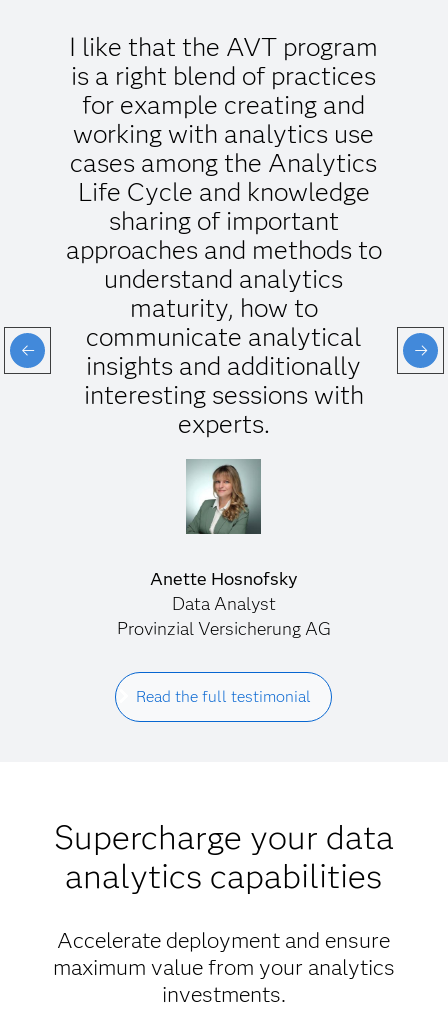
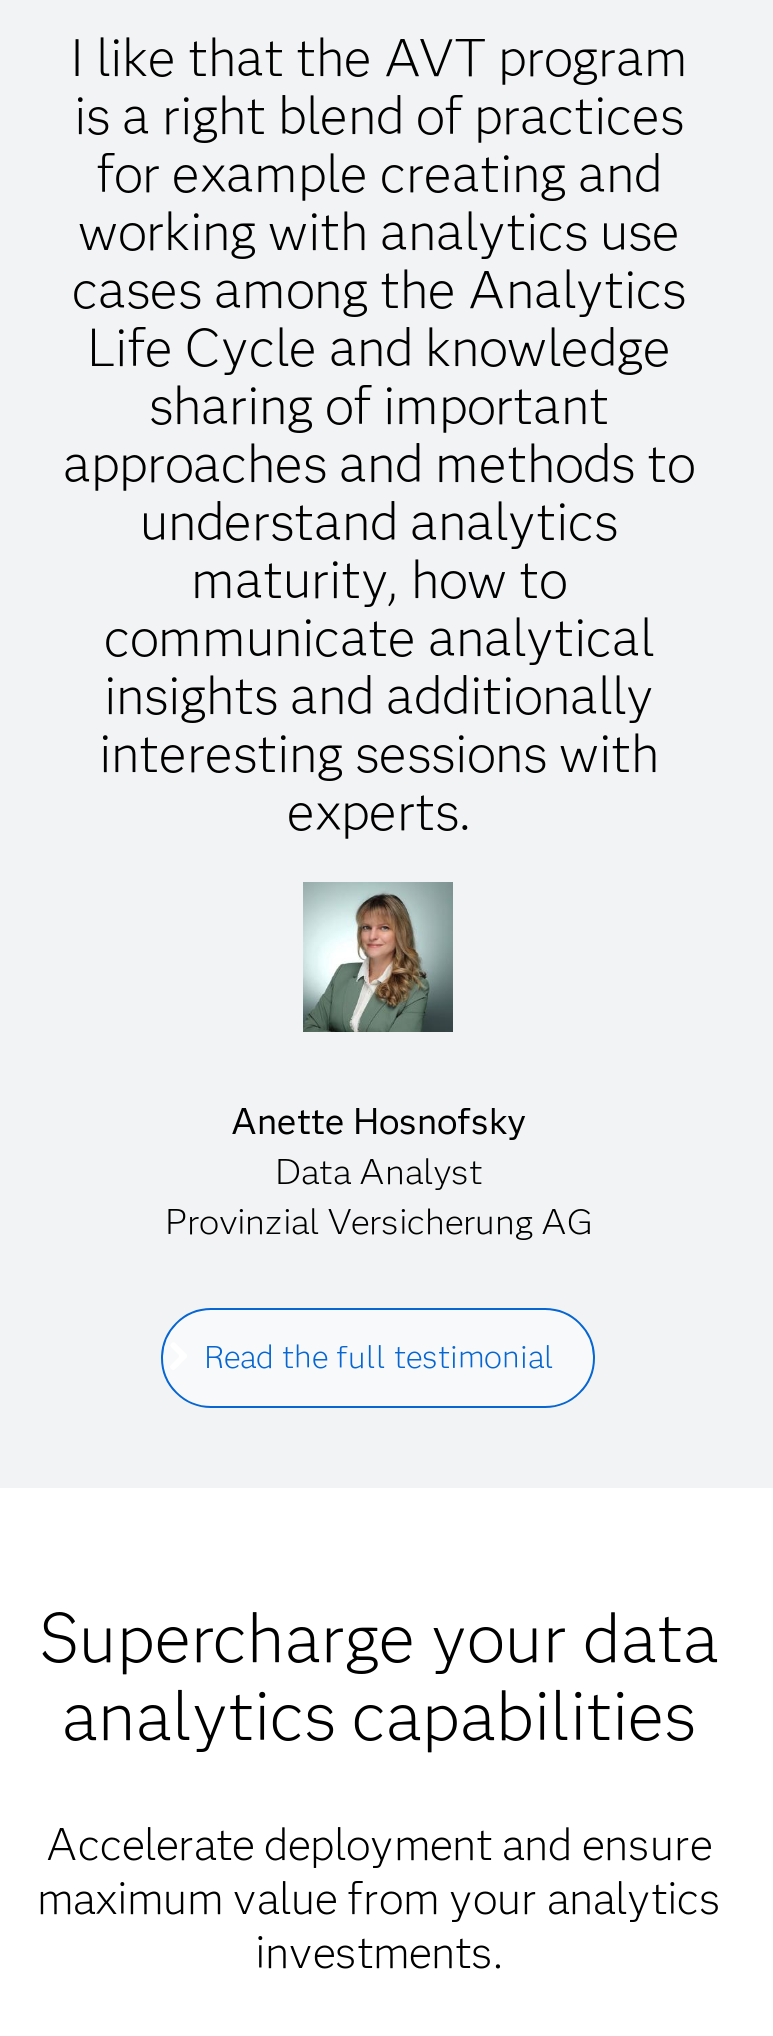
[3,326,52,375] [image] -> none
[396,326,445,375] [image] -> none

